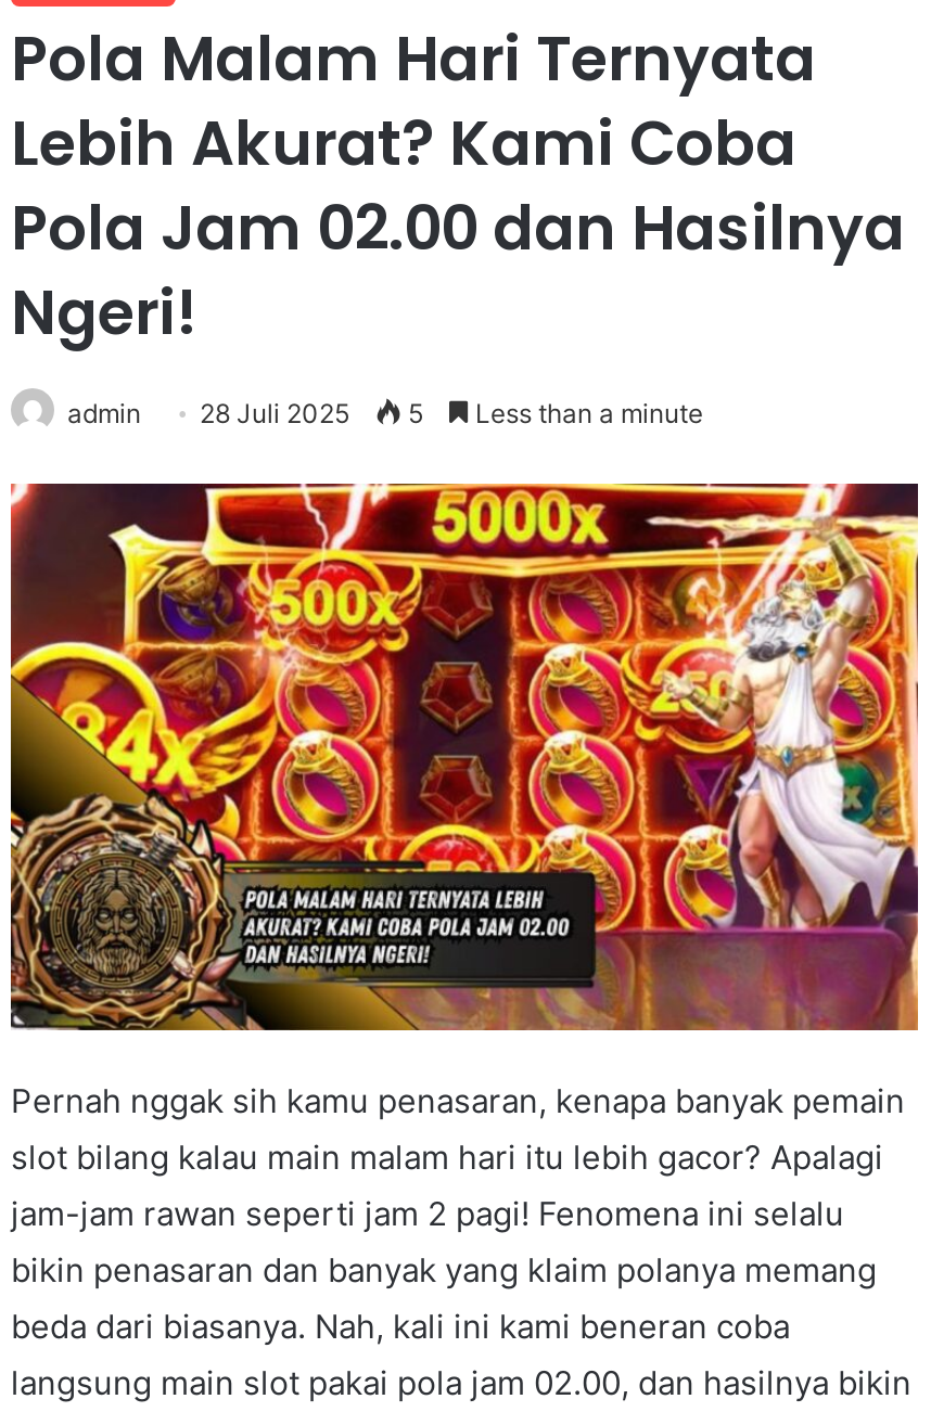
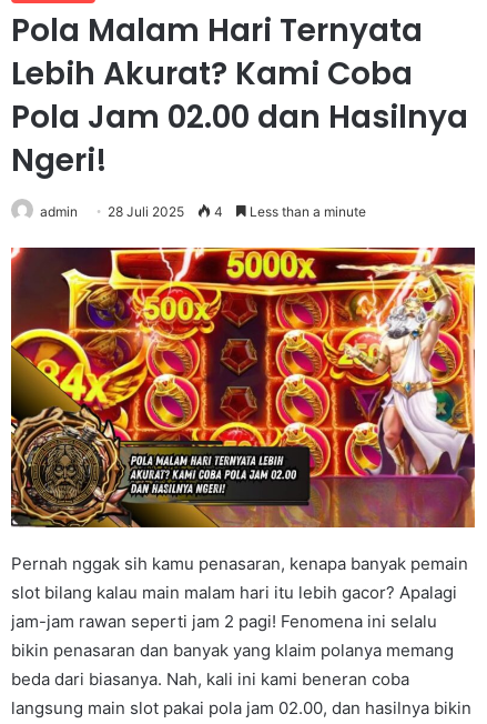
[67,397,703,429] admin 28 Juli 2025 5 Less than a minute -> [40,203,366,220] admin 28 Juli 2025 4 Less than a minute

